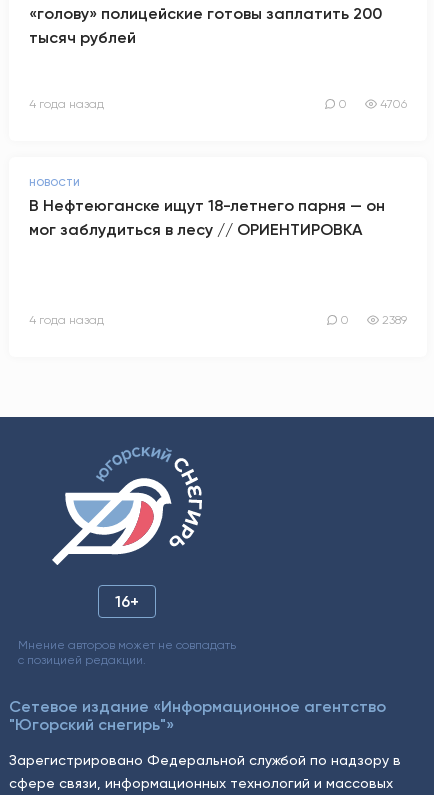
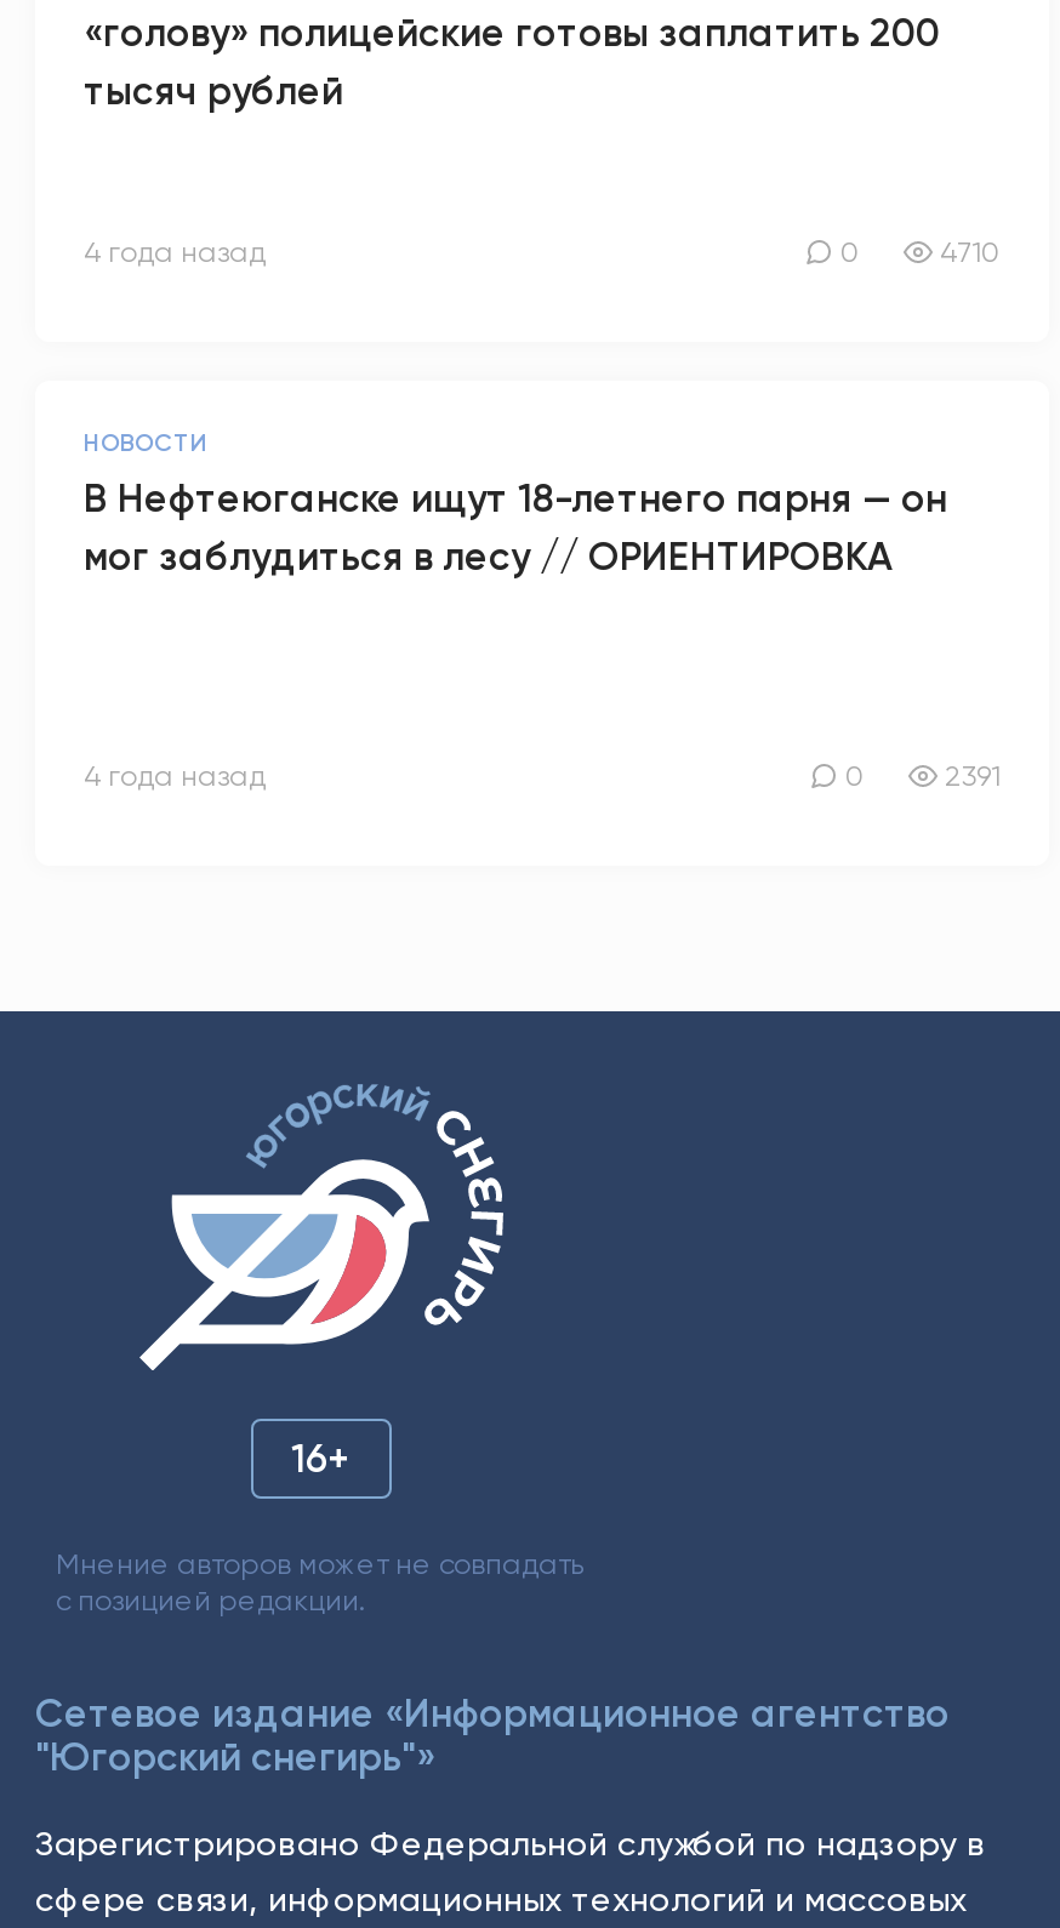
[380,97,407,111] 4706 -> [940,235,1001,269] 4710
[382,313,407,327] 2389 -> [945,759,1001,793] 2391

